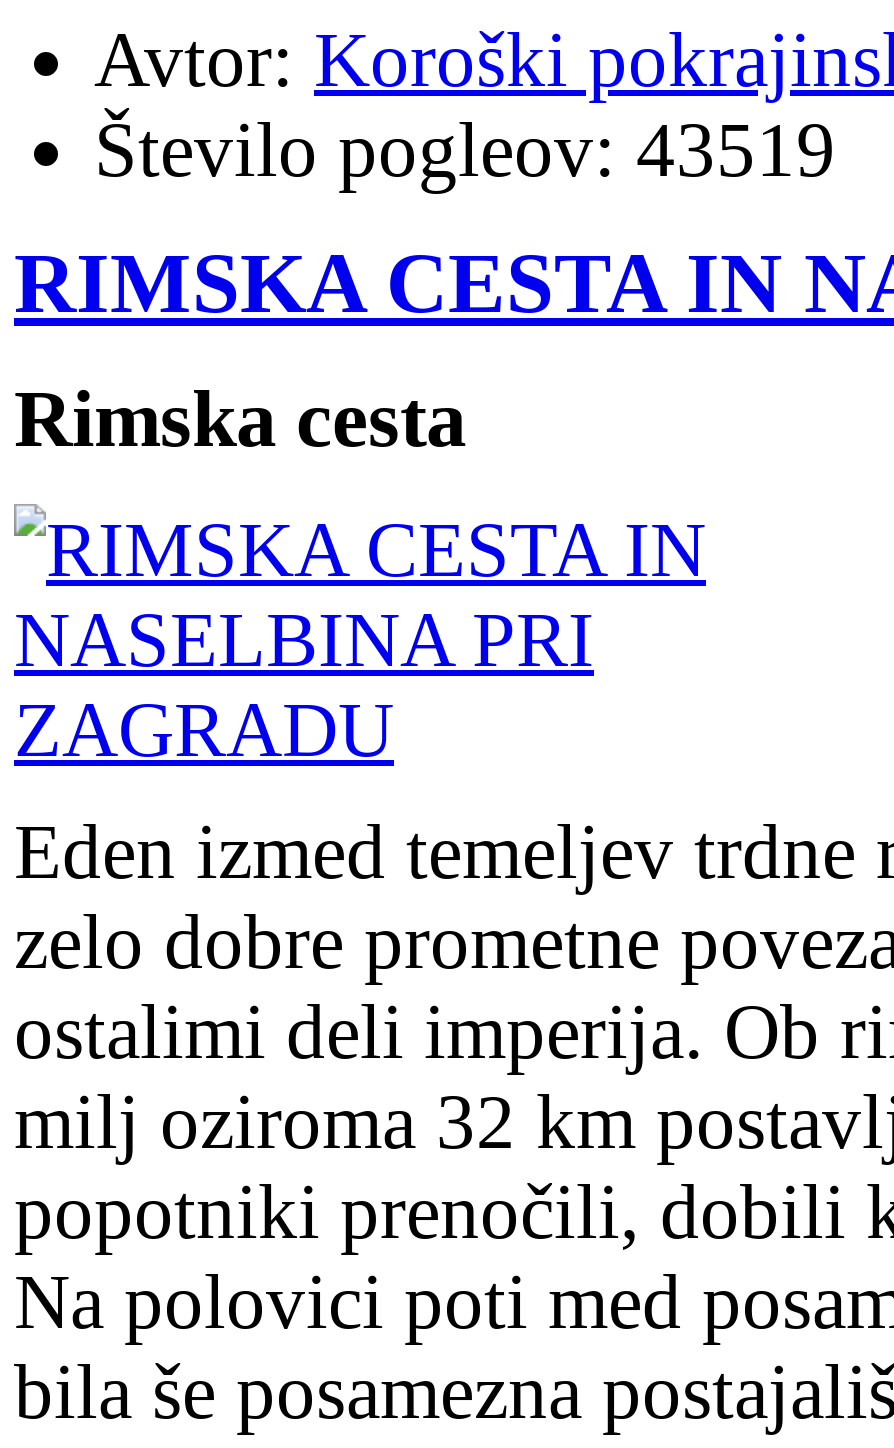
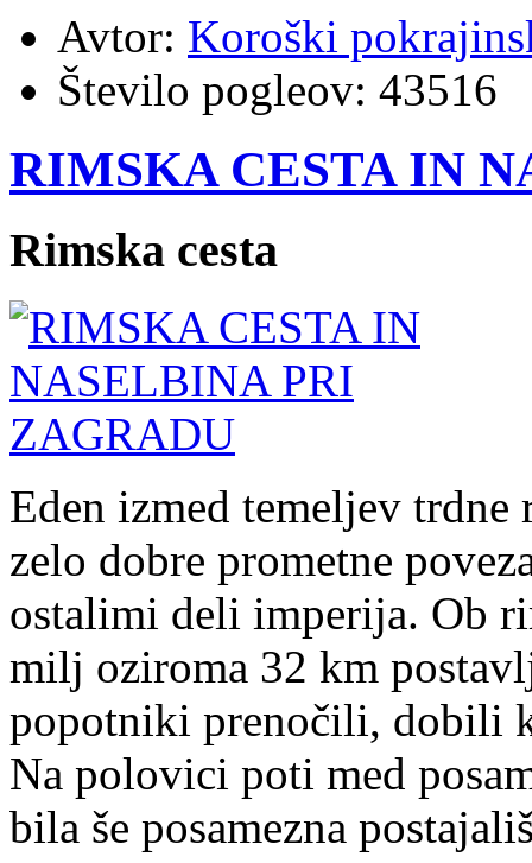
[94,106,836,192] Število pogleov: 43519 -> [57,64,498,115] Število pogleov: 43516

